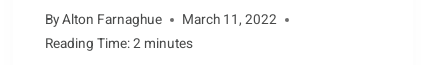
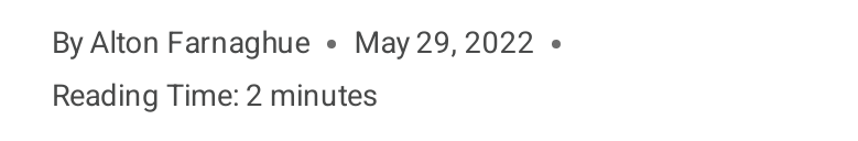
[45,10,277,30] By Alton Farnaghue March 11, 2022 -> [52,21,535,65] By Alton Farnaghue May 29, 2022

